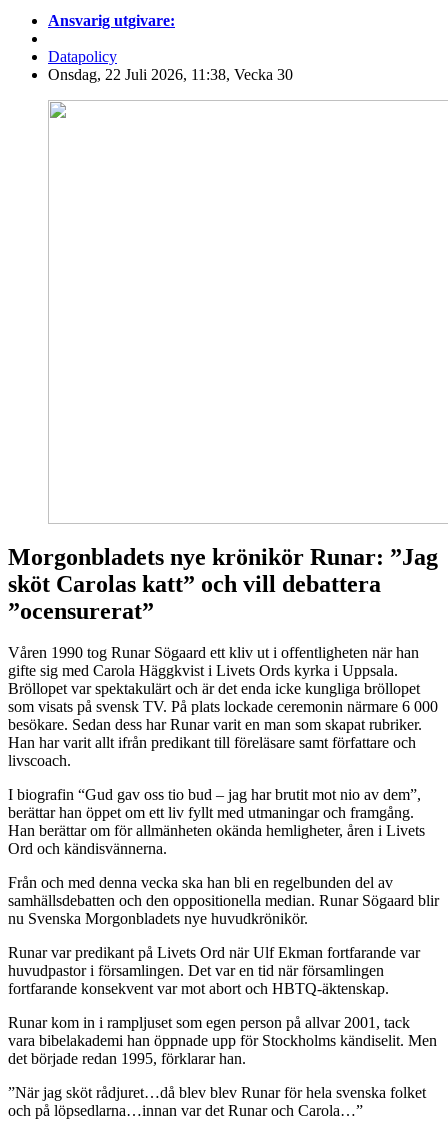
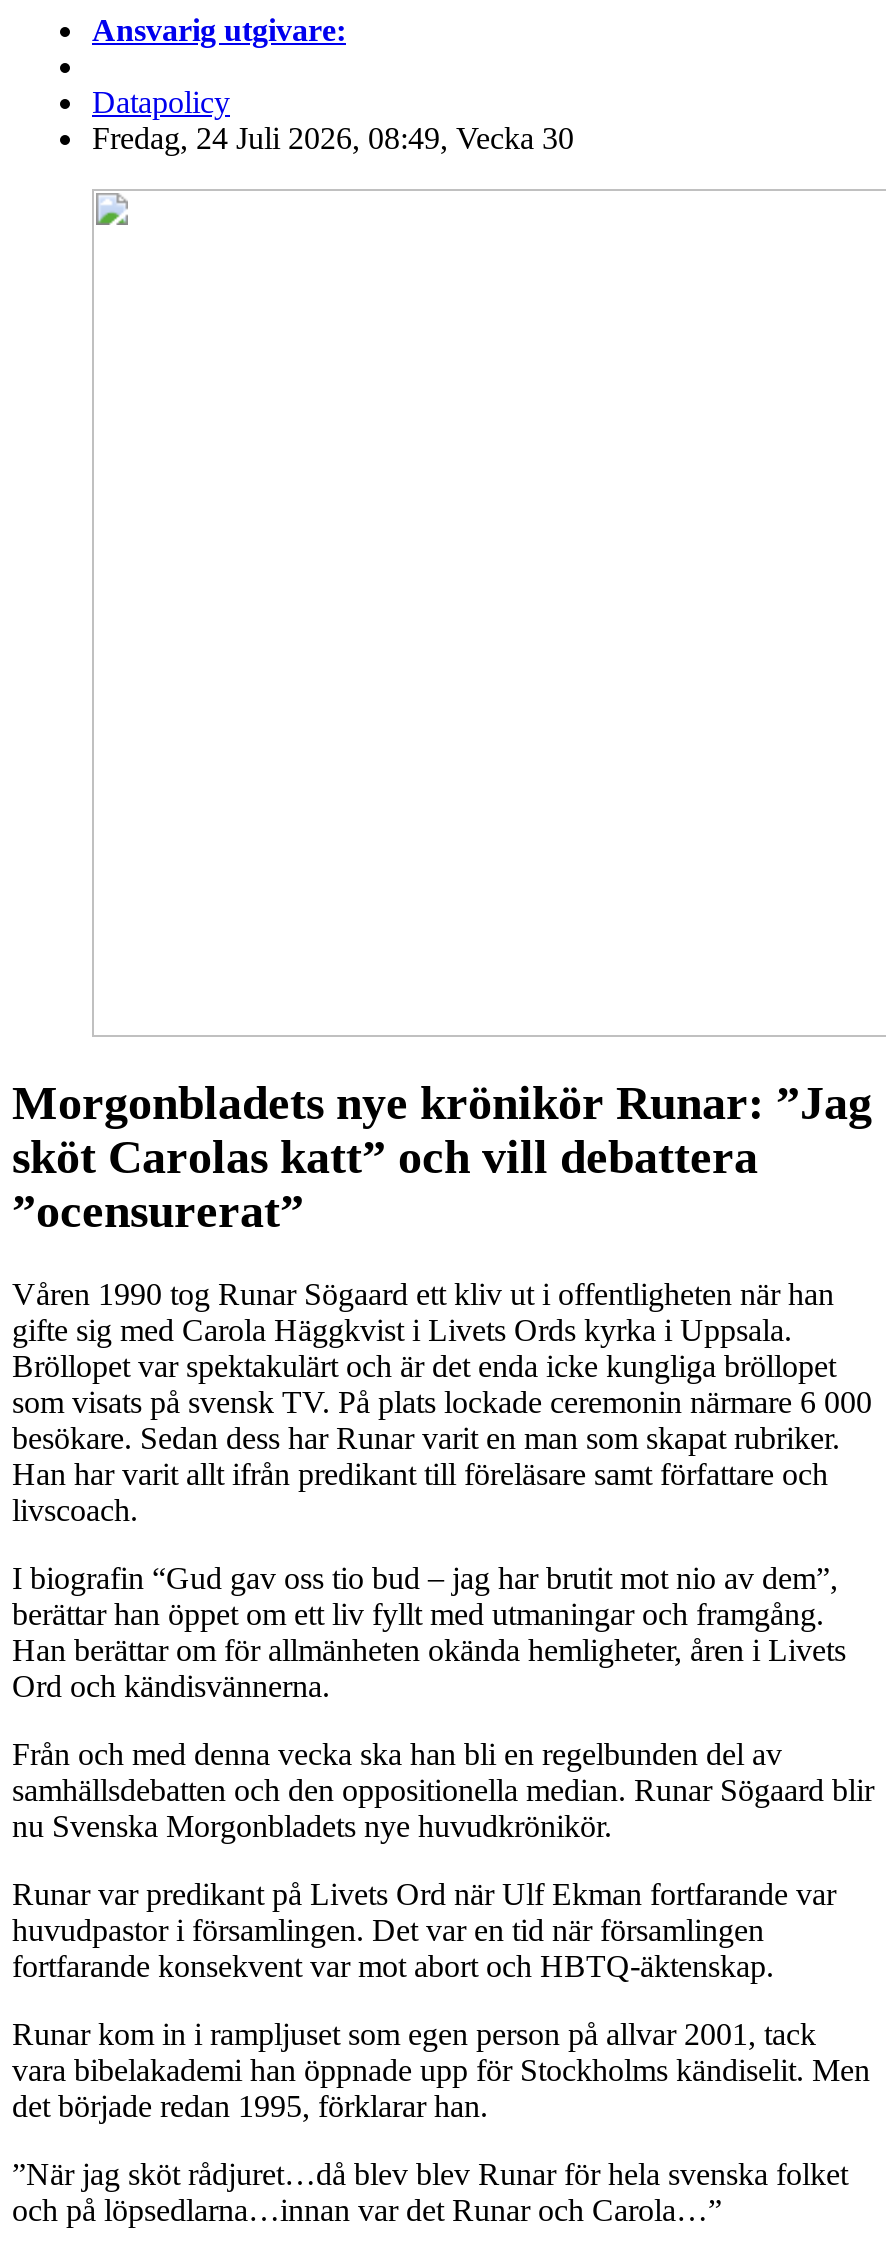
[48,66,293,83] Onsdag, 22 Juli 2026, 11:38, Vecka 30 -> [92,120,574,154] Fredag, 24 Juli 2026, 08:49, Vecka 30

